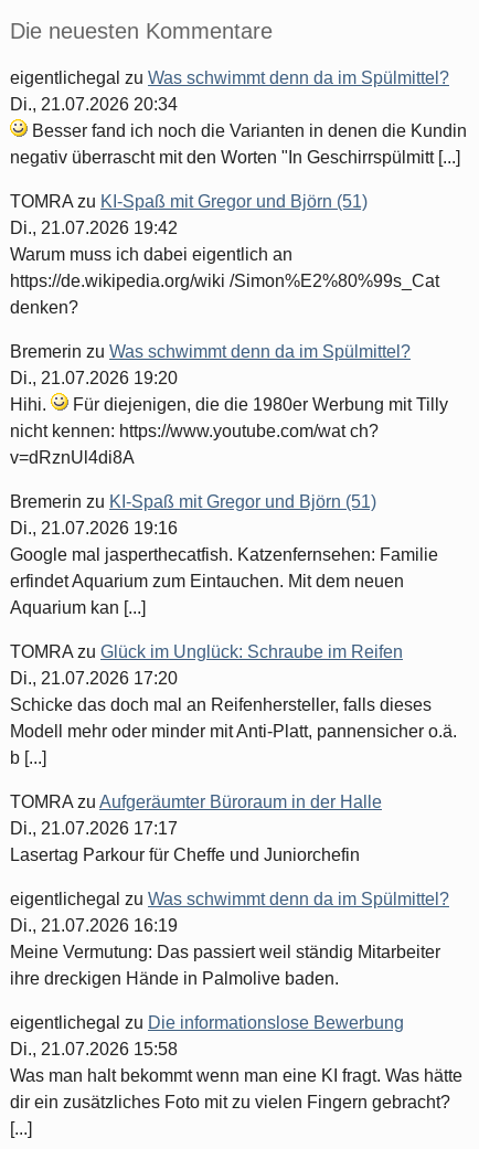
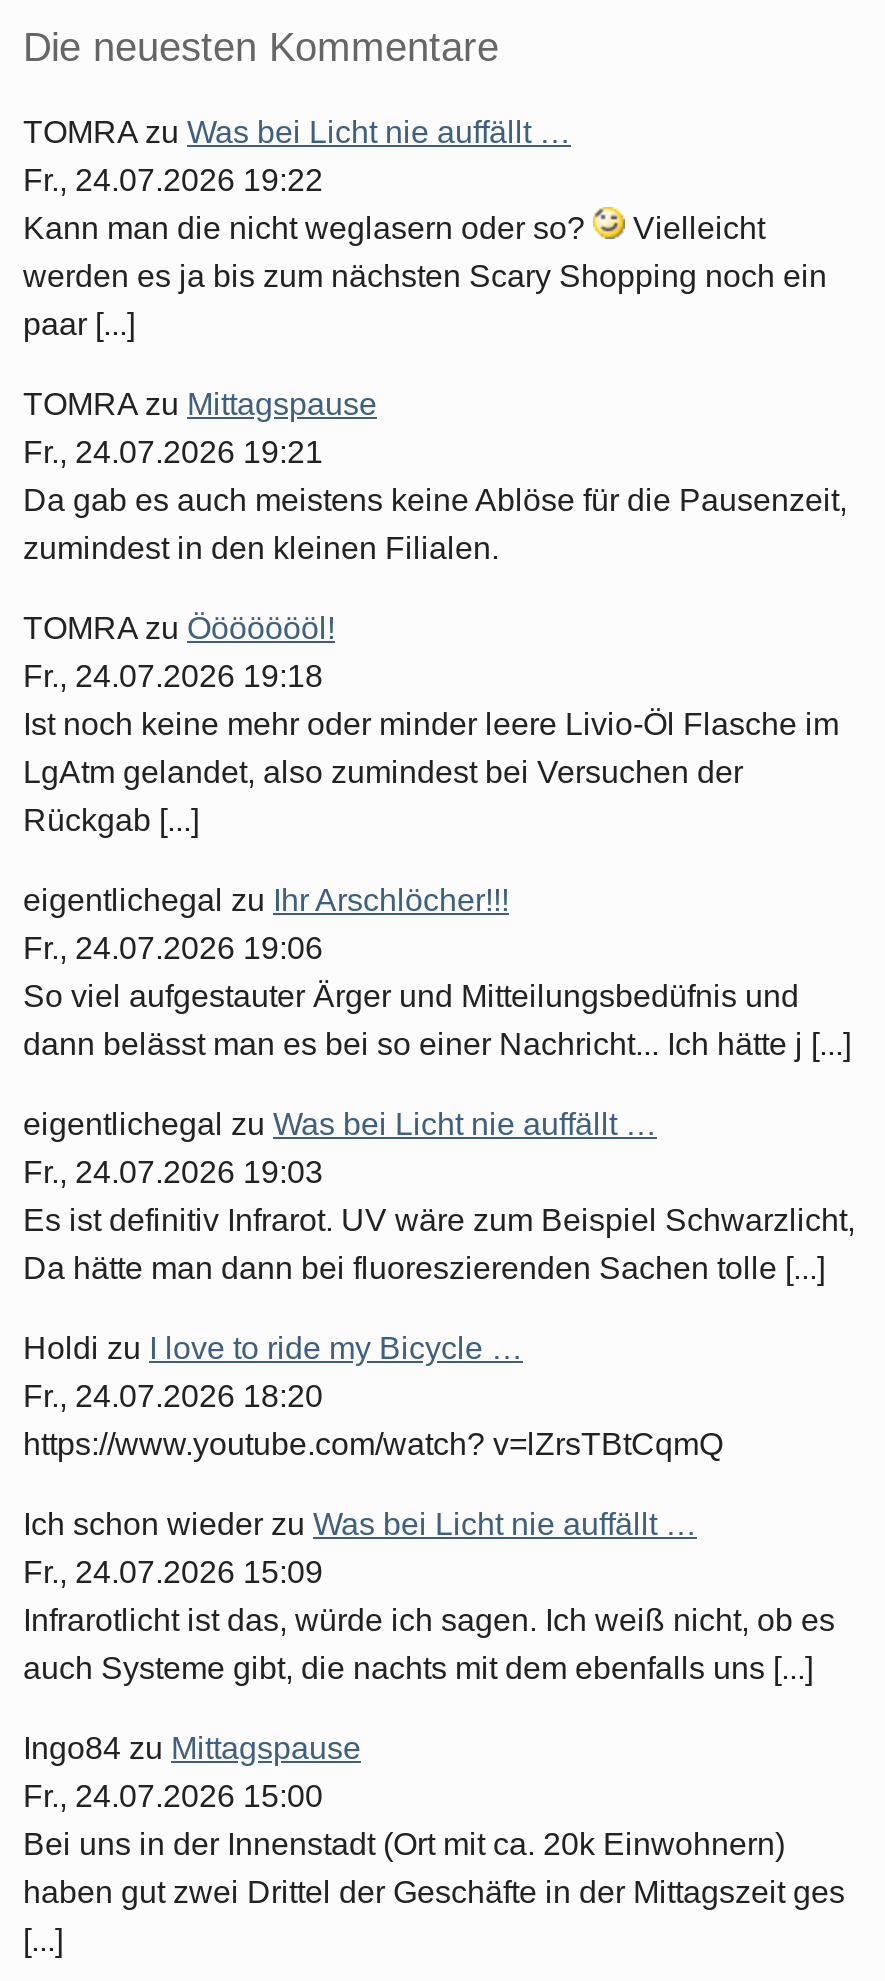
[10,68,467,166] eigentlichegal zu Was schwimmt denn da im Spülmittel? | Di., 21.07.2026 20:34 | Besser fand ich noch die Varianten in denen die Kundin | negativ überrascht mit den Worten "In Geschirrspülmitt [...] -> [23,114,827,340] TOMRA zu Was bei Licht nie auffällt … | Fr., 24.07.2026 19:22 | Kann man die nicht weglasern oder so? | Vielleicht | werden es ja bis zum nächsten Scary Shopping noch ein | paar [...]
[10,192,439,316] TOMRA zu KI-Spaß mit Gregor und Björn (51) | Di., 21.07.2026 19:42 | Warum muss ich dabei eigentlich an | https://de.wikipedia.org/wiki /Simon%E2%80%99s_Cat | denken? -> [23,386,847,564] TOMRA zu Mittagspause | Fr., 24.07.2026 19:21 | Da gab es auch meistens keine Ablöse für die Pausenzeit, | zumindest in den kleinen Filialen.
[10,342,448,466] Bremerin zu Was schwimmt denn da im Spülmittel? | Di., 21.07.2026 19:20 | Hihi. | Für diejenigen, die die 1980er Werbung mit Tilly | nicht kennen: https://www.youtube.com/wat ch? | v=dRznUl4di8A -> [23,610,839,836] TOMRA zu Öööööööl! | Fr., 24.07.2026 19:18 | Ist noch keine mehr oder minder leere Livio-Öl Flasche im | LgAtm gelandet, also zumindest bei Versuchen der | Rückgab [...]
[10,492,438,617] Bremerin zu KI-Spaß mit Gregor und Björn (51) | Di., 21.07.2026 19:16 | Google mal jasperthecatfish. Katzenfernsehen: Familie | erfindet Aquarium zum Eintauchen. Mit dem neuen | Aquarium kan [...] -> [23,882,851,1060] eigentlichegal zu Ihr Arschlöcher!!! | Fr., 24.07.2026 19:06 | So viel aufgestauter Ärger und Mitteilungsbedüfnis und | dann belässt man es bei so einer Nachricht... Ich hätte j [...]
[10,642,457,767] TOMRA zu Glück im Unglück: Schraube im Reifen | Di., 21.07.2026 17:20 | Schicke das doch mal an Reifenhersteller, falls dieses | Modell mehr oder minder mit Anti-Platt, pannensicher o.ä. | b [...] -> [23,1106,855,1284] eigentlichegal zu Was bei Licht nie auffällt … | Fr., 24.07.2026 19:03 | Es ist definitiv Infrarot. UV wäre zum Beispiel Schwarzlicht, | Da hätte man dann bei fluoreszierenden Sachen tolle [...]
[10,792,382,864] TOMRA zu Aufgeräumter Büroraum in der Halle | Di., 21.07.2026 17:17 | Lasertag Parkour für Cheffe und Juniorchefin -> [23,1330,723,1460] Holdi zu I love to ride my Bicycle … | Fr., 24.07.2026 18:20 | https://www.youtube.com/watch? v=lZrsTBtCqmQ
[10,889,449,987] eigentlichegal zu Was schwimmt denn da im Spülmittel? | Di., 21.07.2026 16:19 | Meine Vermutung: Das passiert weil ständig Mitarbeiter | ihre dreckigen Hände in Palmolive baden. -> [23,1506,835,1684] Ich schon wieder zu Was bei Licht nie auffällt … | Fr., 24.07.2026 15:09 | Infrarotlicht ist das, würde ich sagen. Ich weiß nicht, ob es | auch Systeme gibt, die nachts mit dem ebenfalls uns [...]
[10,1013,462,1111] eigentlichegal zu Die informationslose Bewerbung | Di., 21.07.2026 15:58 | Was man halt bekommt wenn man eine KI fragt. Was hätte | dir ein zusätzliches Foto mit zu vielen Fingern gebracht? -> [23,1730,845,1908] Ingo84 zu Mittagspause | Fr., 24.07.2026 15:00 | Bei uns in der Innenstadt (Ort mit ca. 20k Einwohnern) | haben gut zwei Drittel der Geschäfte in der Mittagszeit ges

